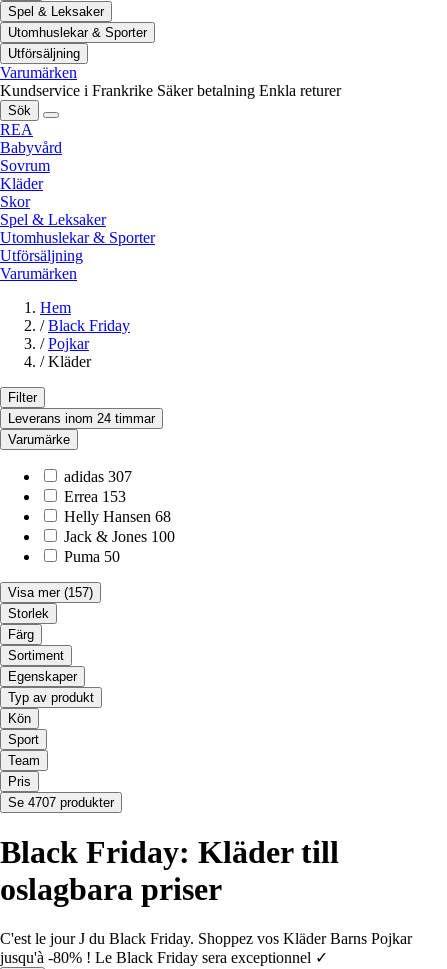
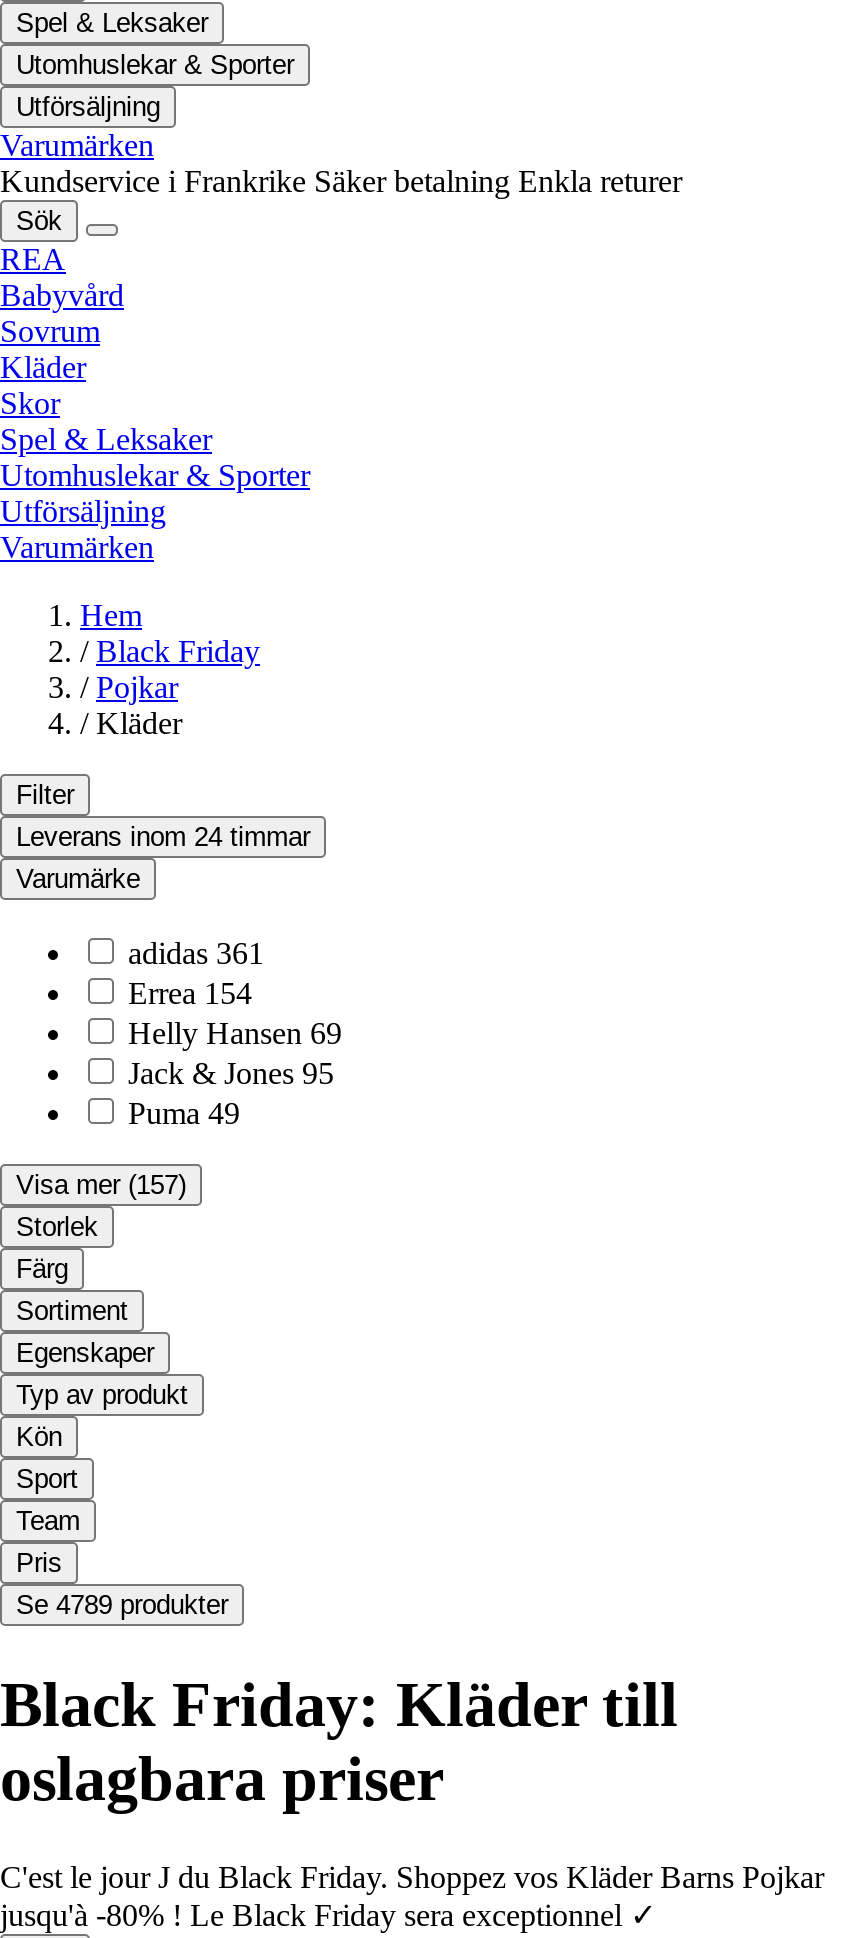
[64,468,132,485] adidas 307 -> [128,936,264,970] adidas 361
[64,488,126,505] Errea 153 -> [128,976,252,1010] Errea 154
[64,508,171,525] Helly Hansen 68 -> [128,1016,342,1050] Helly Hansen 69
[64,528,175,545] Jack & Jones 100 -> [128,1056,334,1090] Jack & Jones 95
[64,548,120,565] Puma 50 -> [128,1096,240,1130] Puma 49
[8,795,114,810] Se 4707 produkter -> [16,1590,228,1620] Se 4789 produkter

